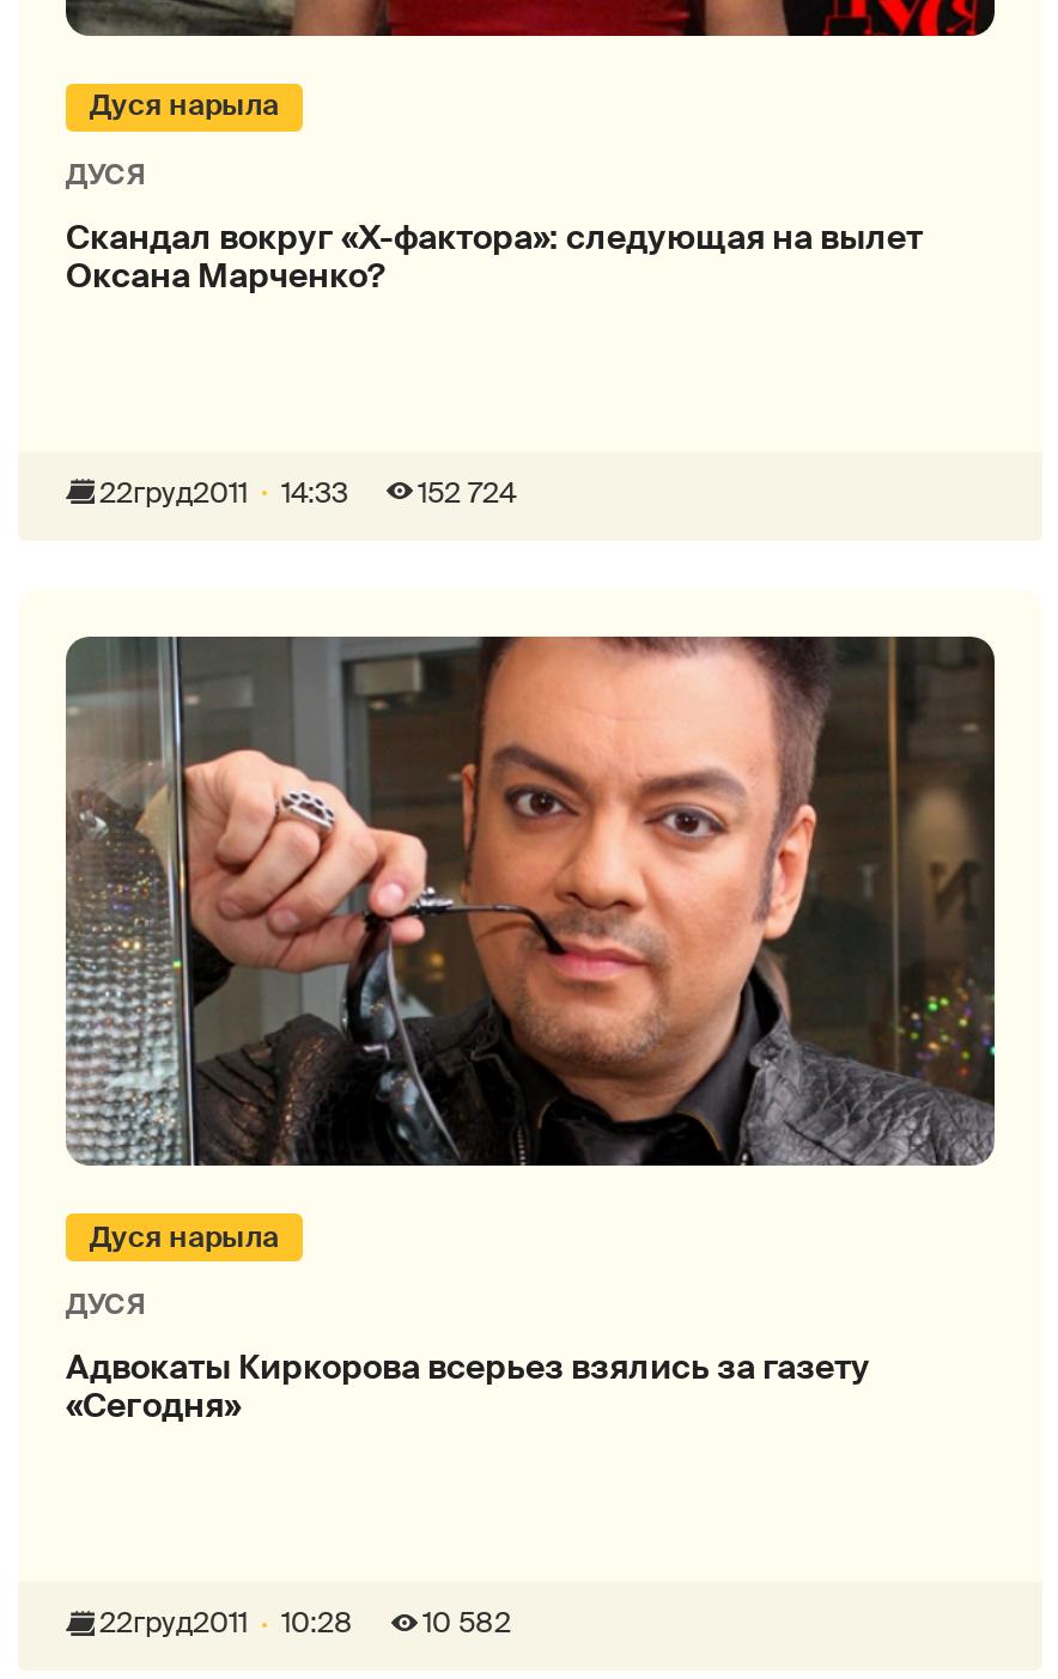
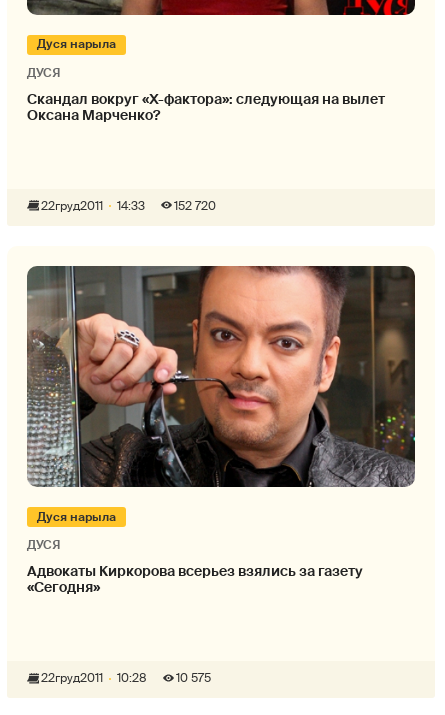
[418,474,516,512] 152 724 -> [174,198,216,214] 152 720
[99,1605,511,1643] 22груд2011 10:28 10 582 -> [41,670,211,686] 22груд2011 10:28 10 575

